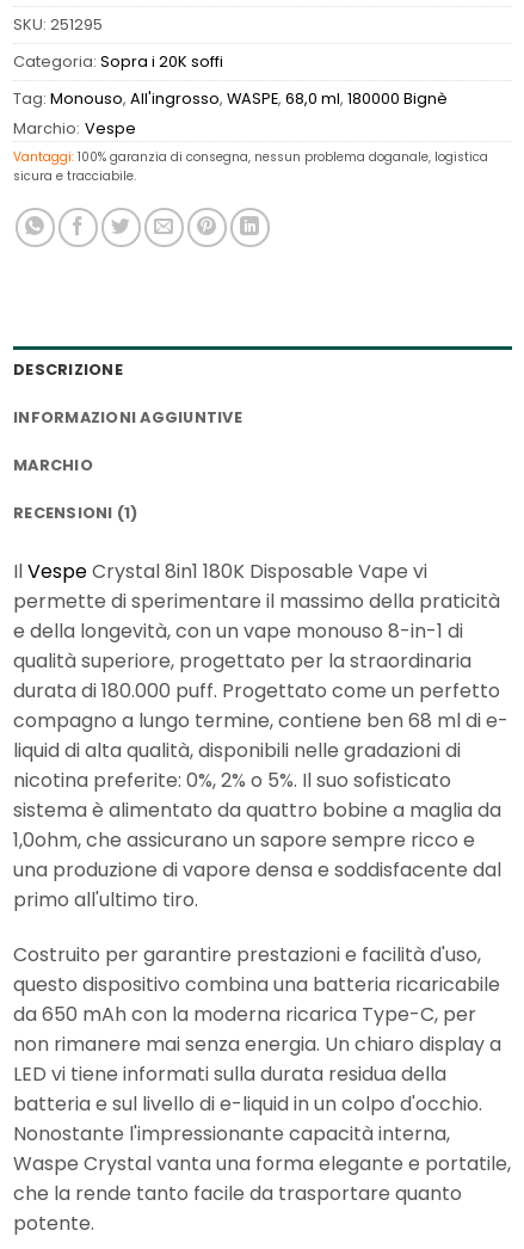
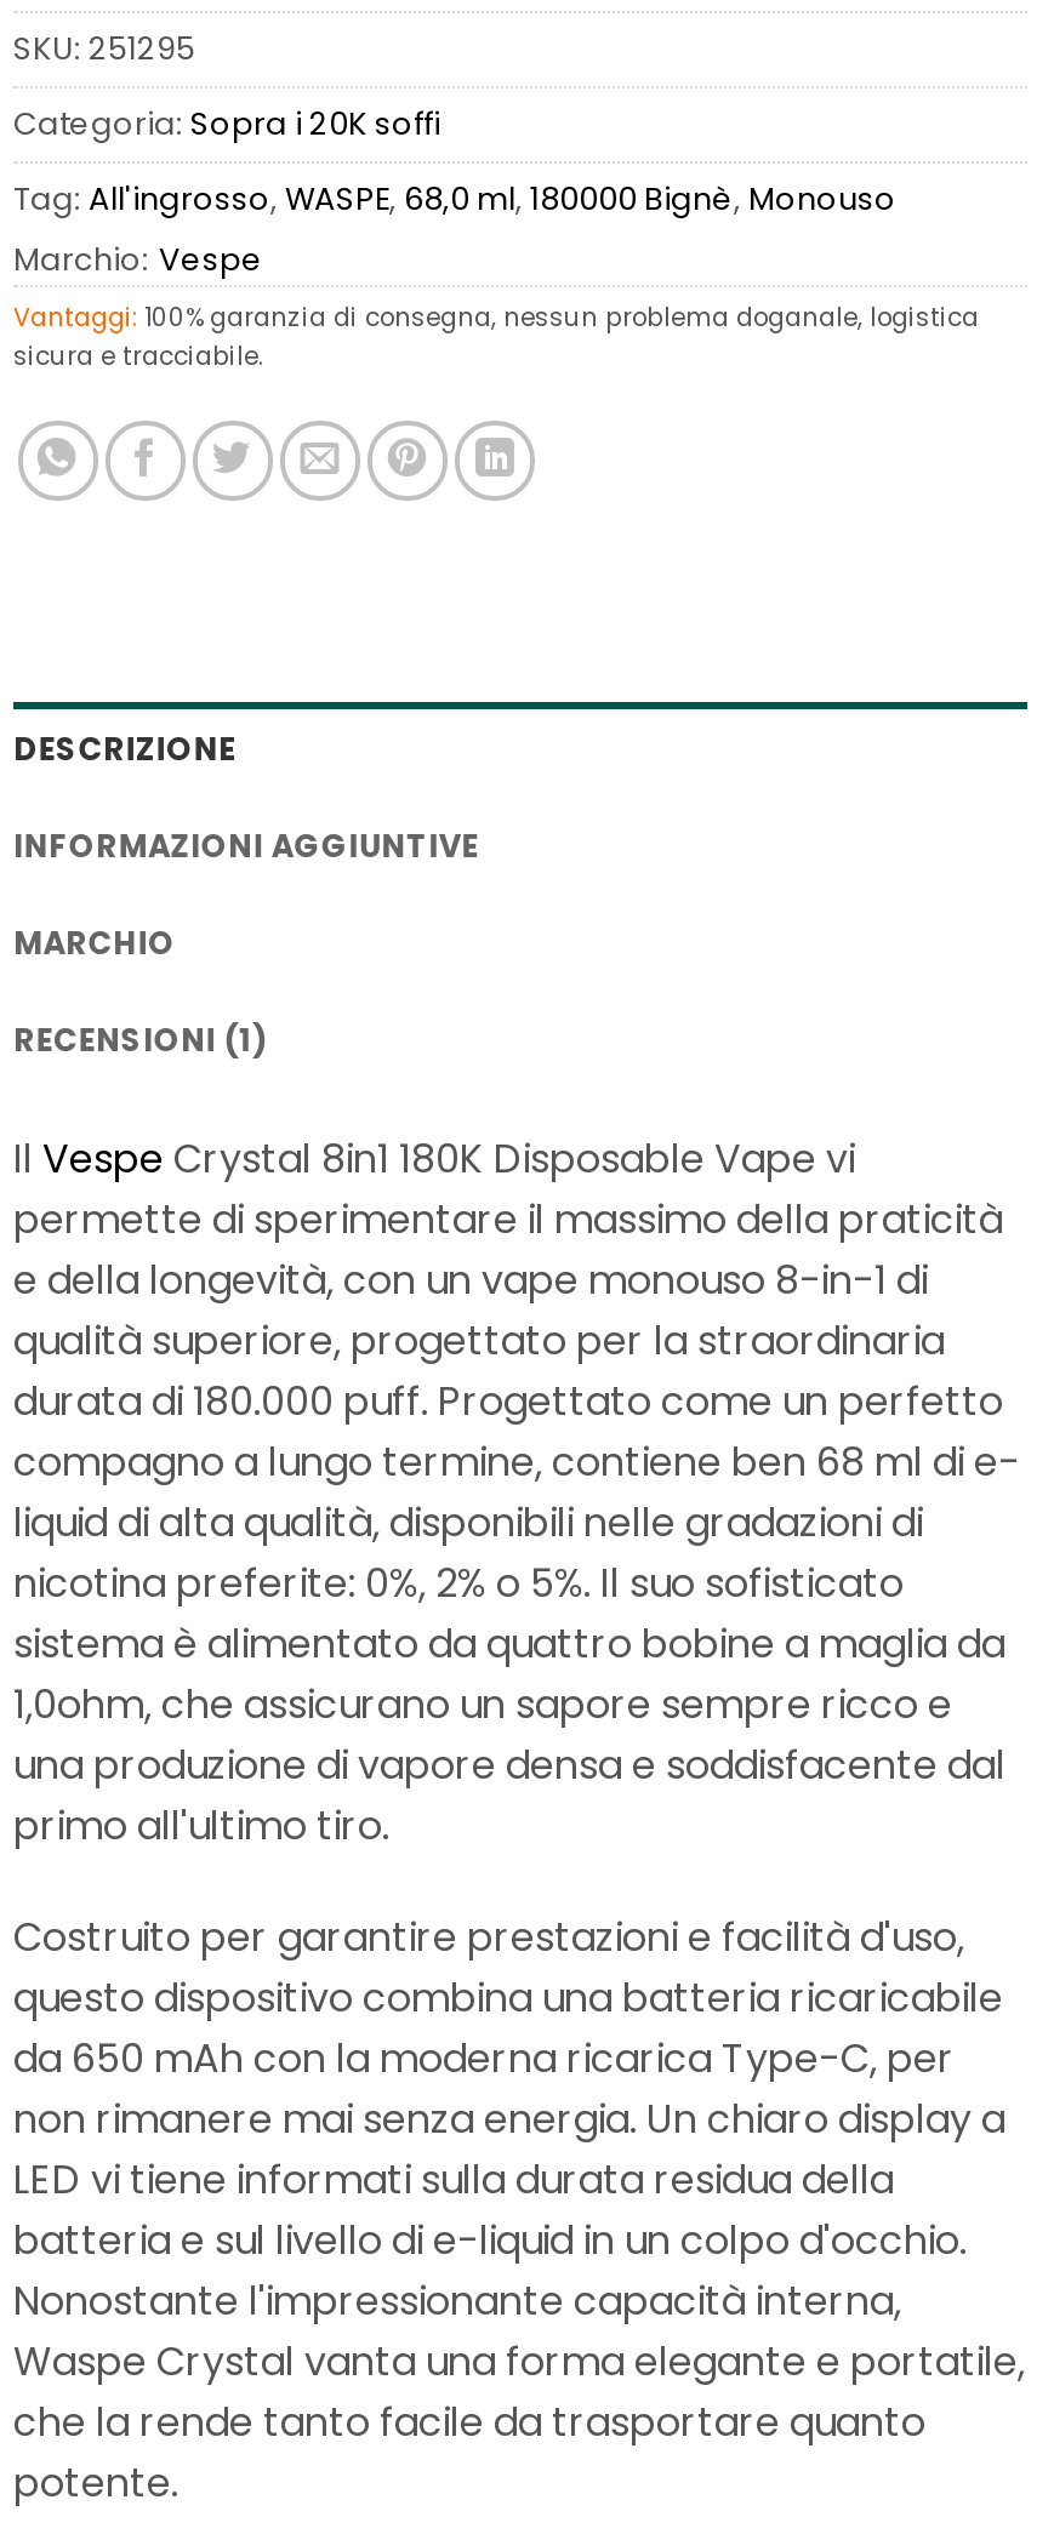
[13,88,448,109] Tag: Monouso, All'ingrosso, WASPE, 68,0 ml, 180000 Bignè -> [13,178,896,219] Tag: All'ingrosso, WASPE, 68,0 ml, 180000 Bignè, Monouso

